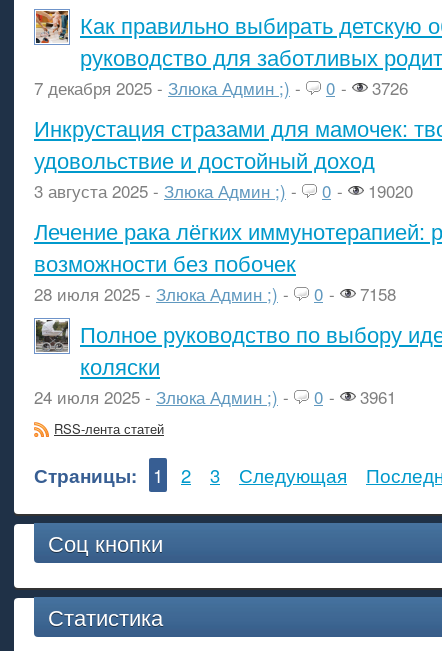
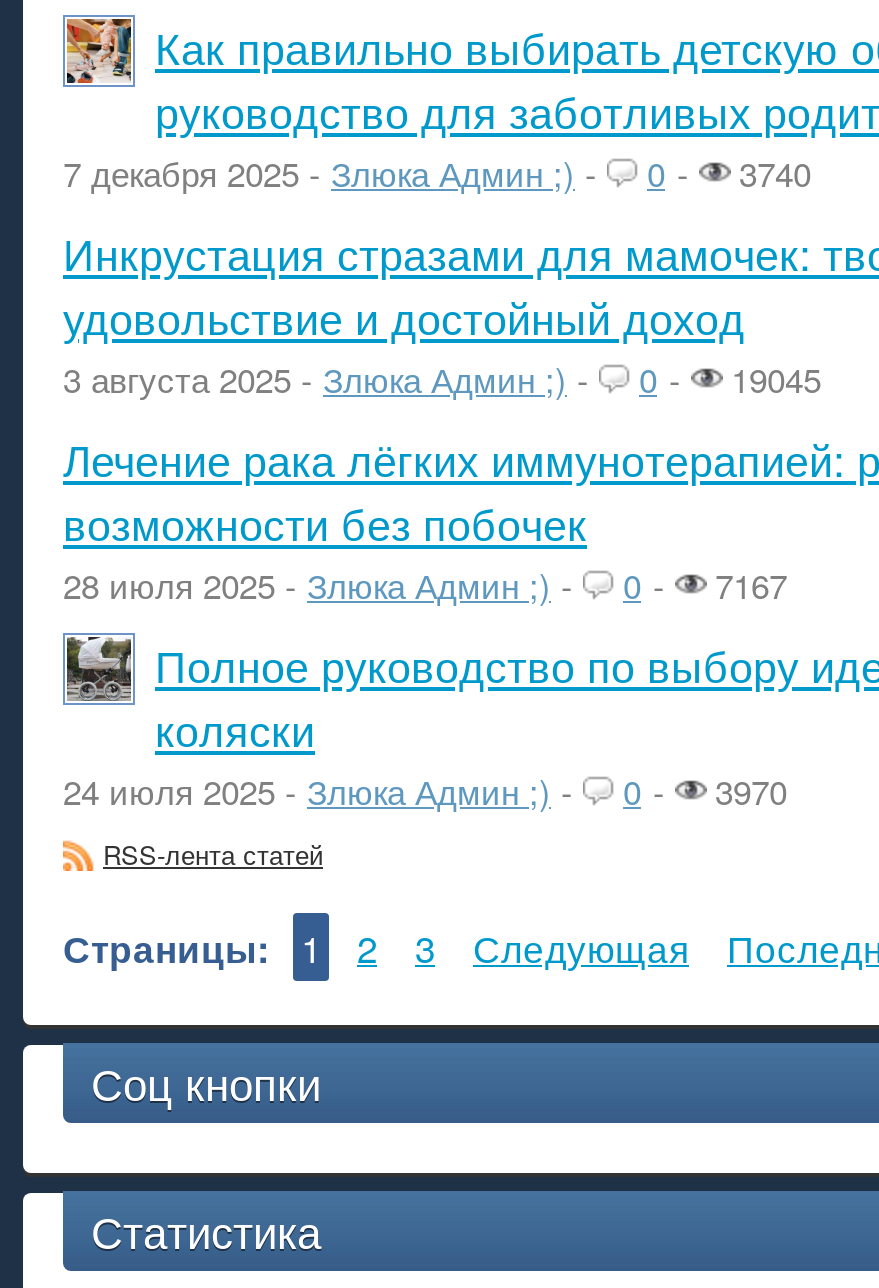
[34,75,408,100] 7 декабря 2025 - Злюка Админ ;) - 0 - 3726 -> [63,147,811,197] 7 декабря 2025 - Злюка Админ ;) - 0 - 3740
[34,178,413,203] 3 августа 2025 - Злюка Админ ;) - 0 - 19020 -> [63,353,821,403] 3 августа 2025 - Злюка Админ ;) - 0 - 19045
[34,281,396,306] 28 июля 2025 - Злюка Админ ;) - 0 - 7158 -> [63,559,787,609] 28 июля 2025 - Злюка Админ ;) - 0 - 7167
[34,384,396,409] 24 июля 2025 - Злюка Админ ;) - 0 - 3961 -> [63,765,787,815] 24 июля 2025 - Злюка Админ ;) - 0 - 3970

